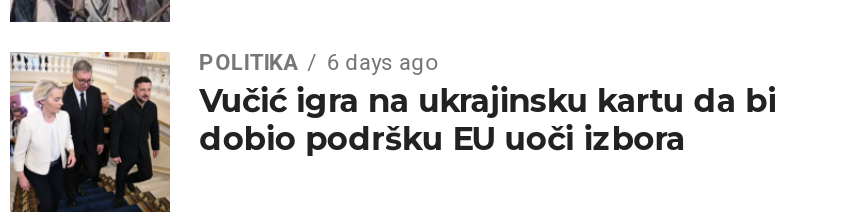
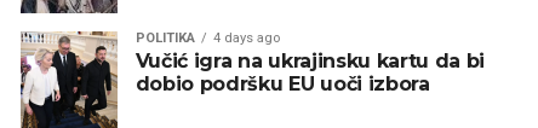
[199,50,437,76] POLITIKA 6 days ago -> [135,30,280,46] POLITIKA 4 days ago

